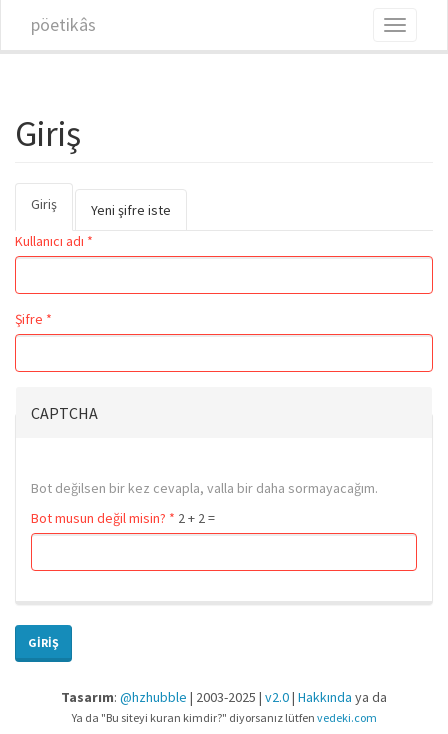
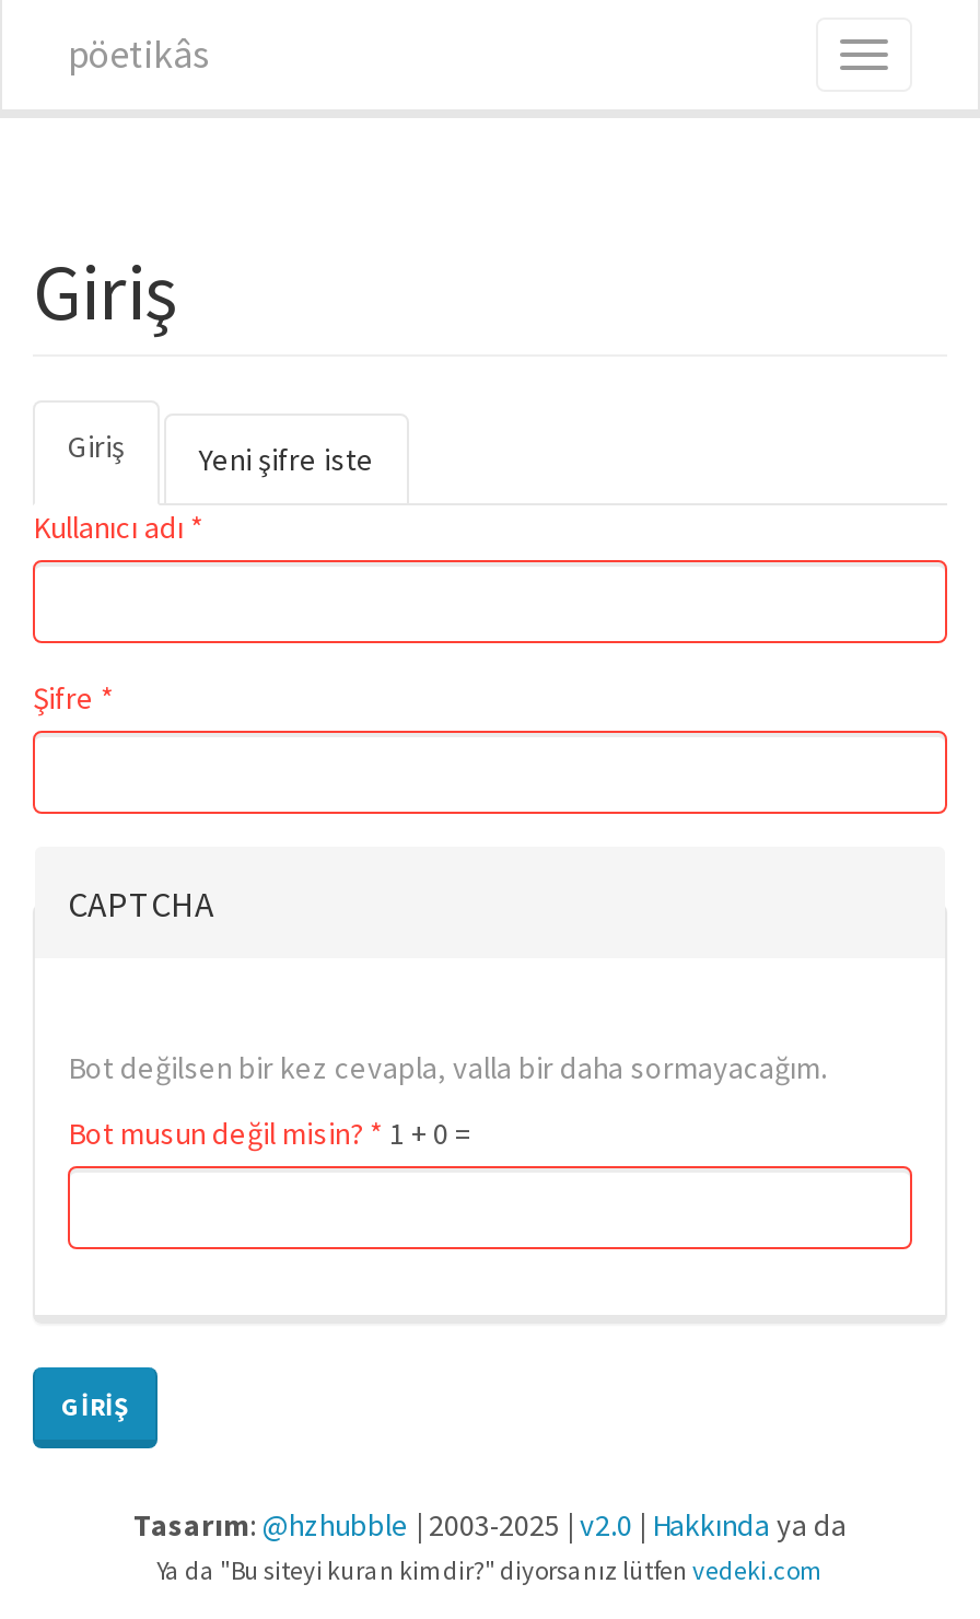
[31,509,215,527] Bot musun değil misin? * 2 + 2 = -> [68,1114,470,1153] Bot musun değil misin? * 1 + 0 =

